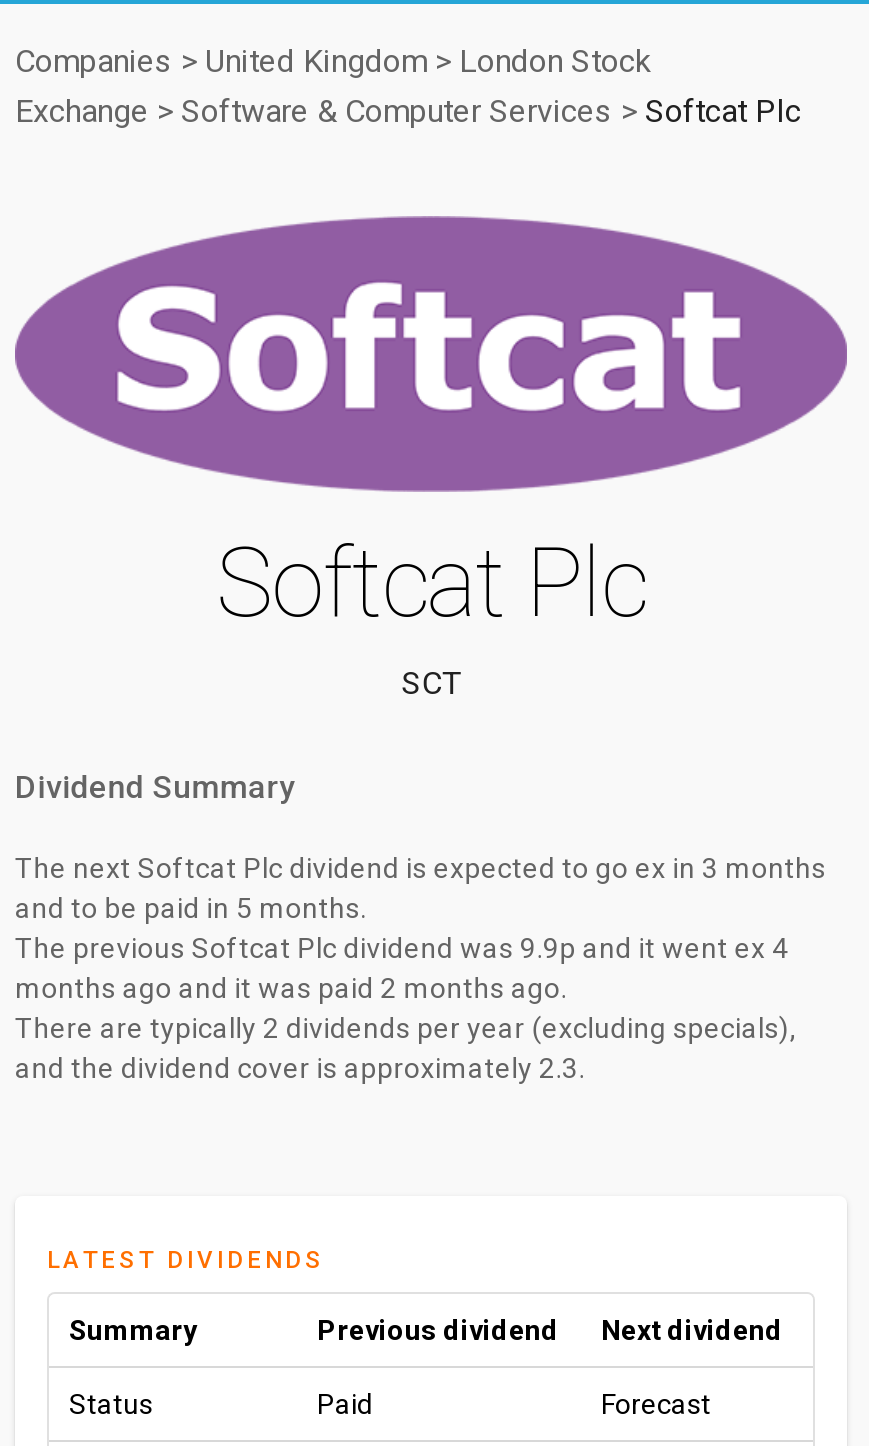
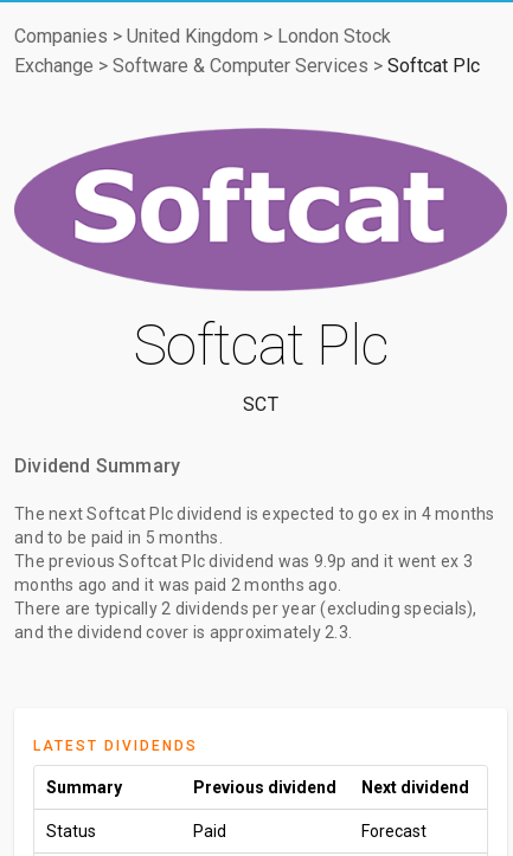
[15,851,826,883] The next Softcat Plc dividend is expected to go ex in 3 months -> [14,504,495,523] The next Softcat Plc dividend is expected to go ex in 4 months
[15,931,789,963] The previous Softcat Plc dividend was 9.9p and it went ex 4 -> [14,551,472,570] The previous Softcat Plc dividend was 9.9p and it went ex 3

